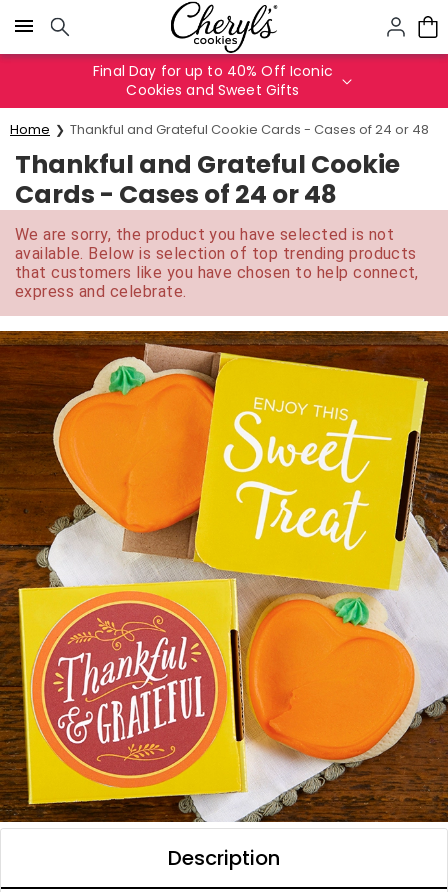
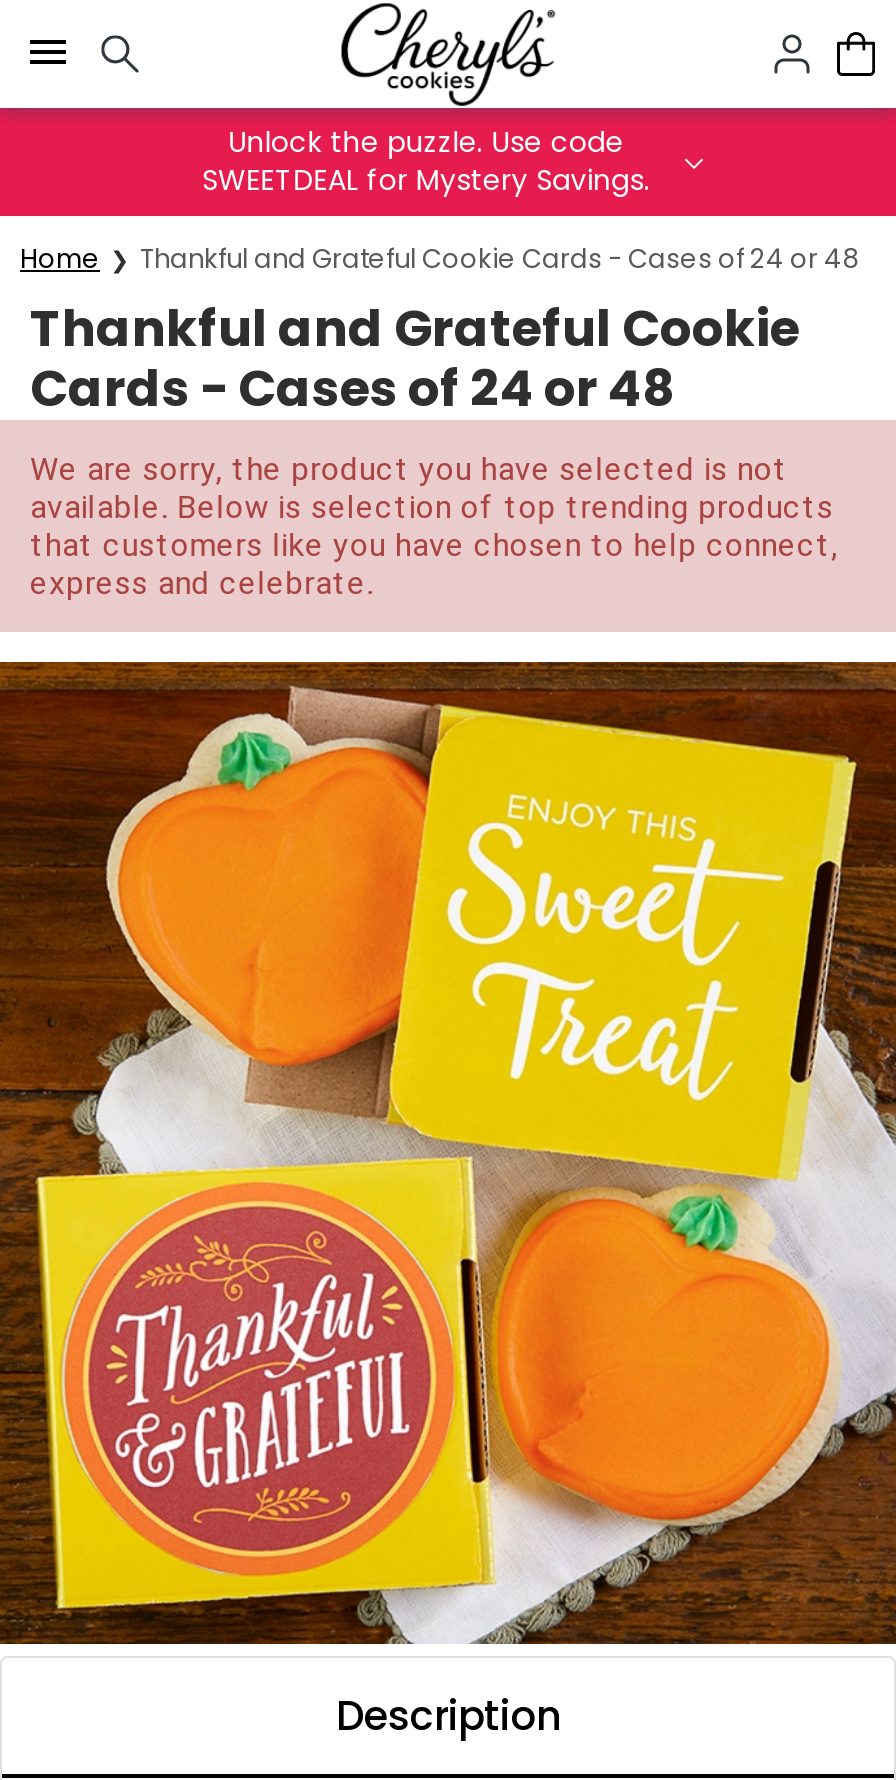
[93,61,333,100] Final Day for up to 40% Off Iconic | Cookies and Sweet Gifts -> [202,122,650,200] Unlock the puzzle. Use code | SWEETDEAL for Mystery Savings.

